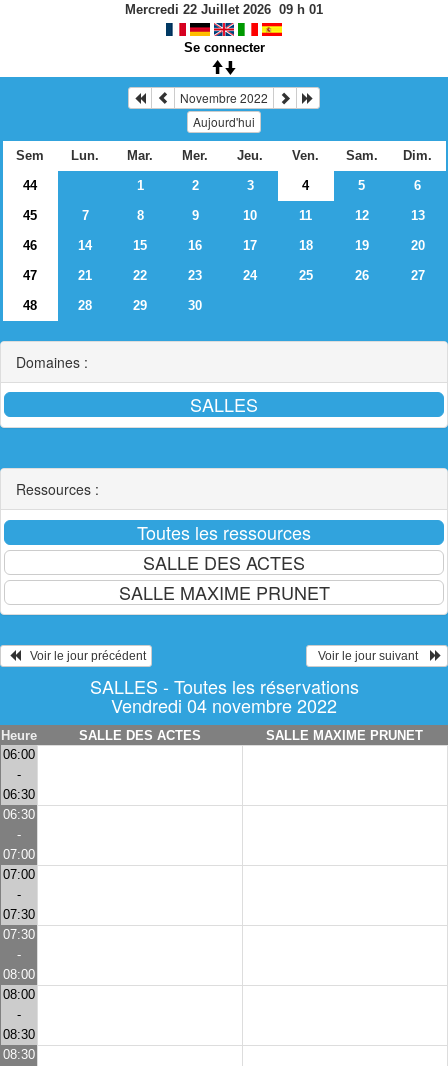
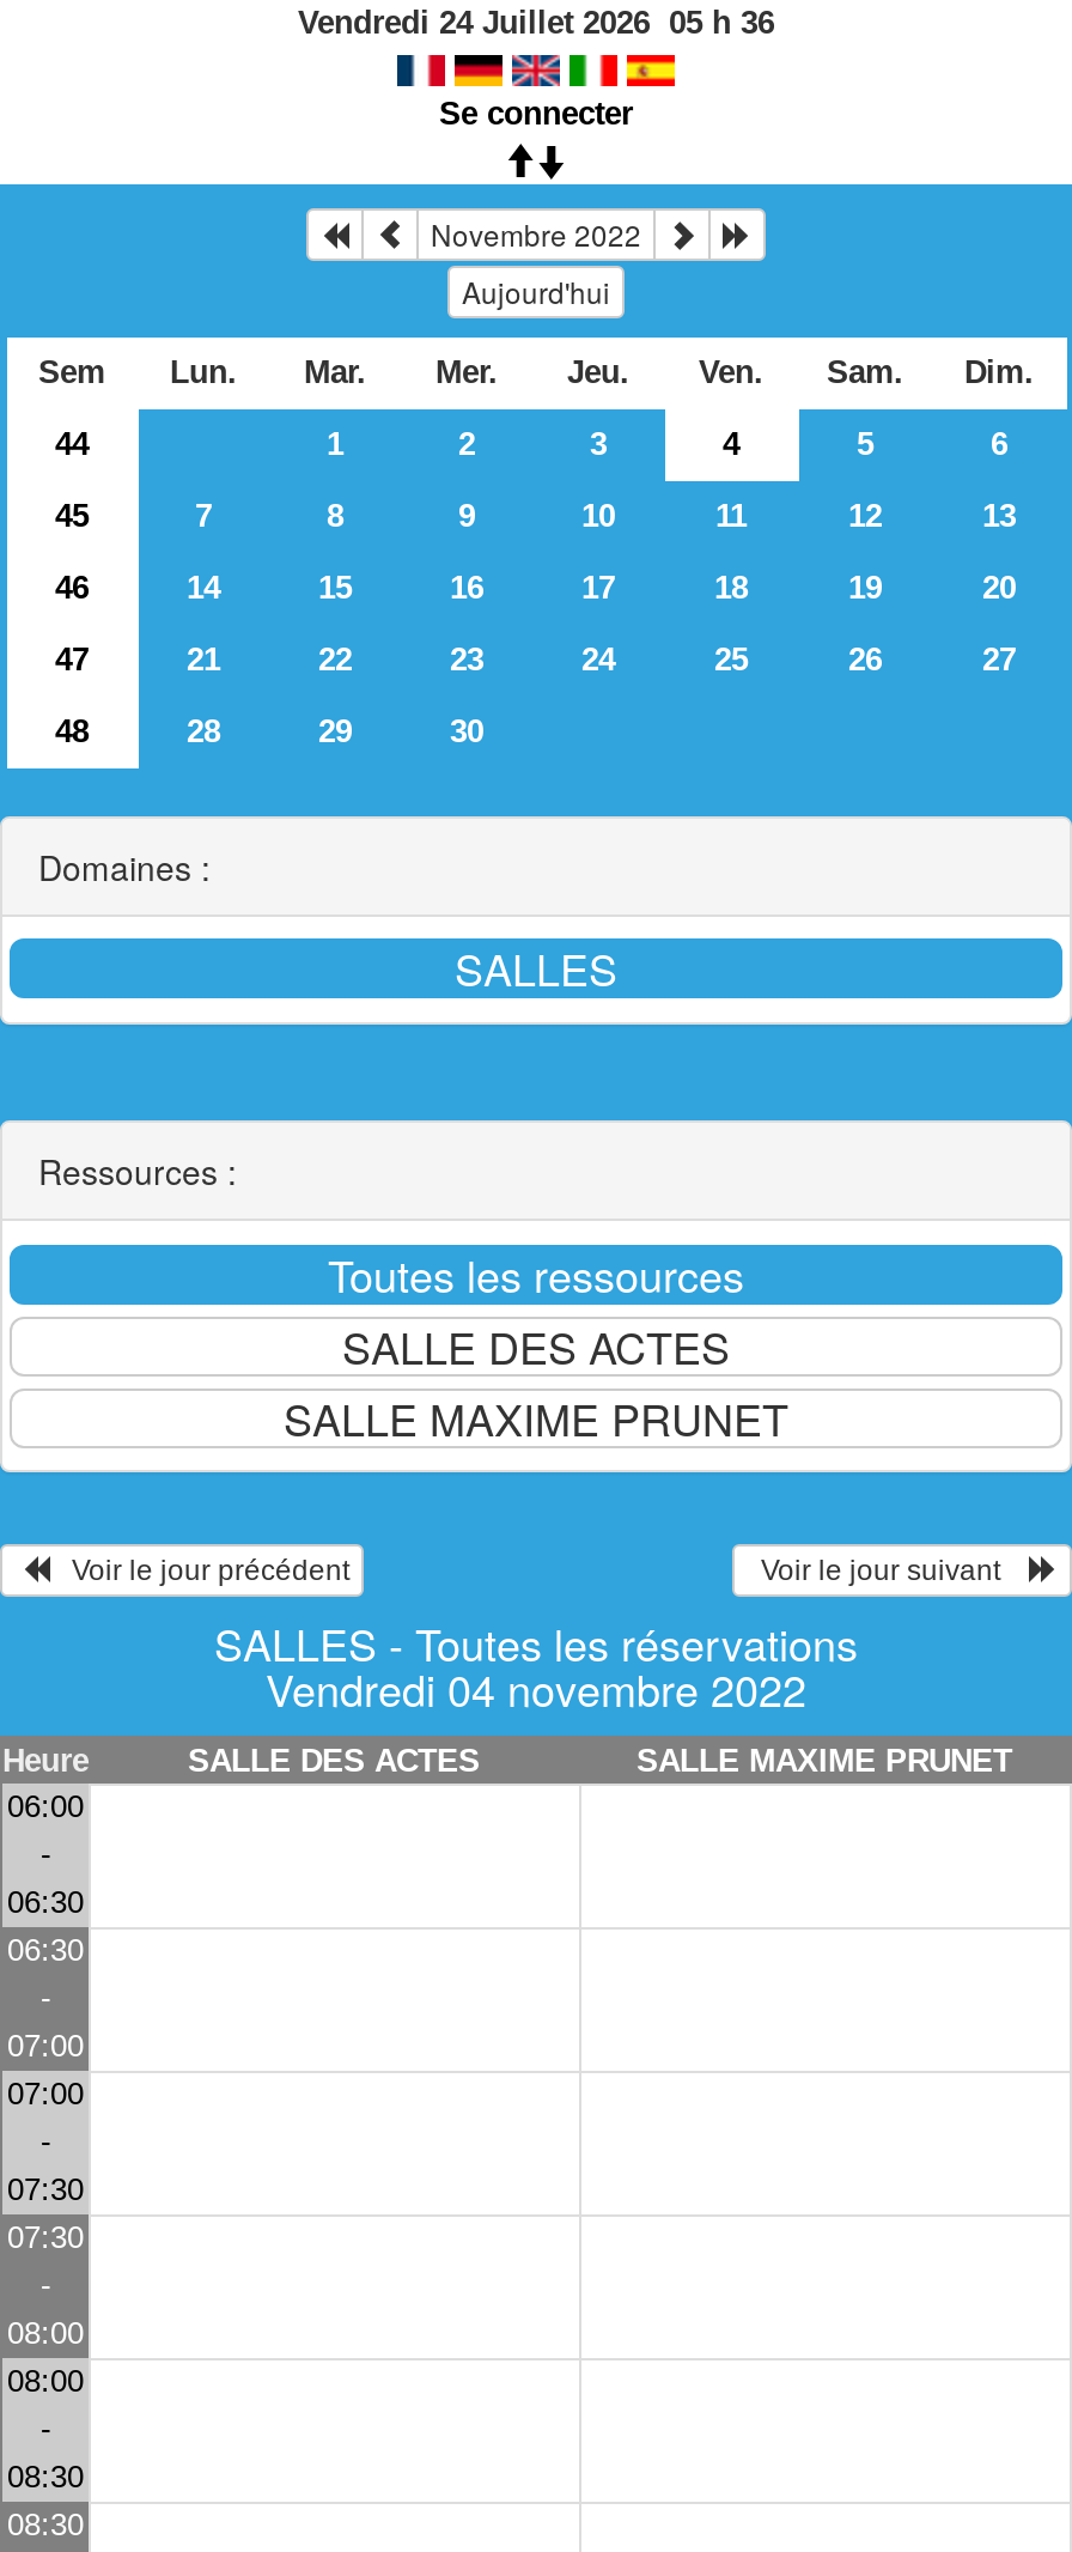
[125,2,323,17] Mercredi 22 Juillet 2026 09 h 01 -> [298,5,774,41] Vendredi 24 Juillet 2026 05 h 36

